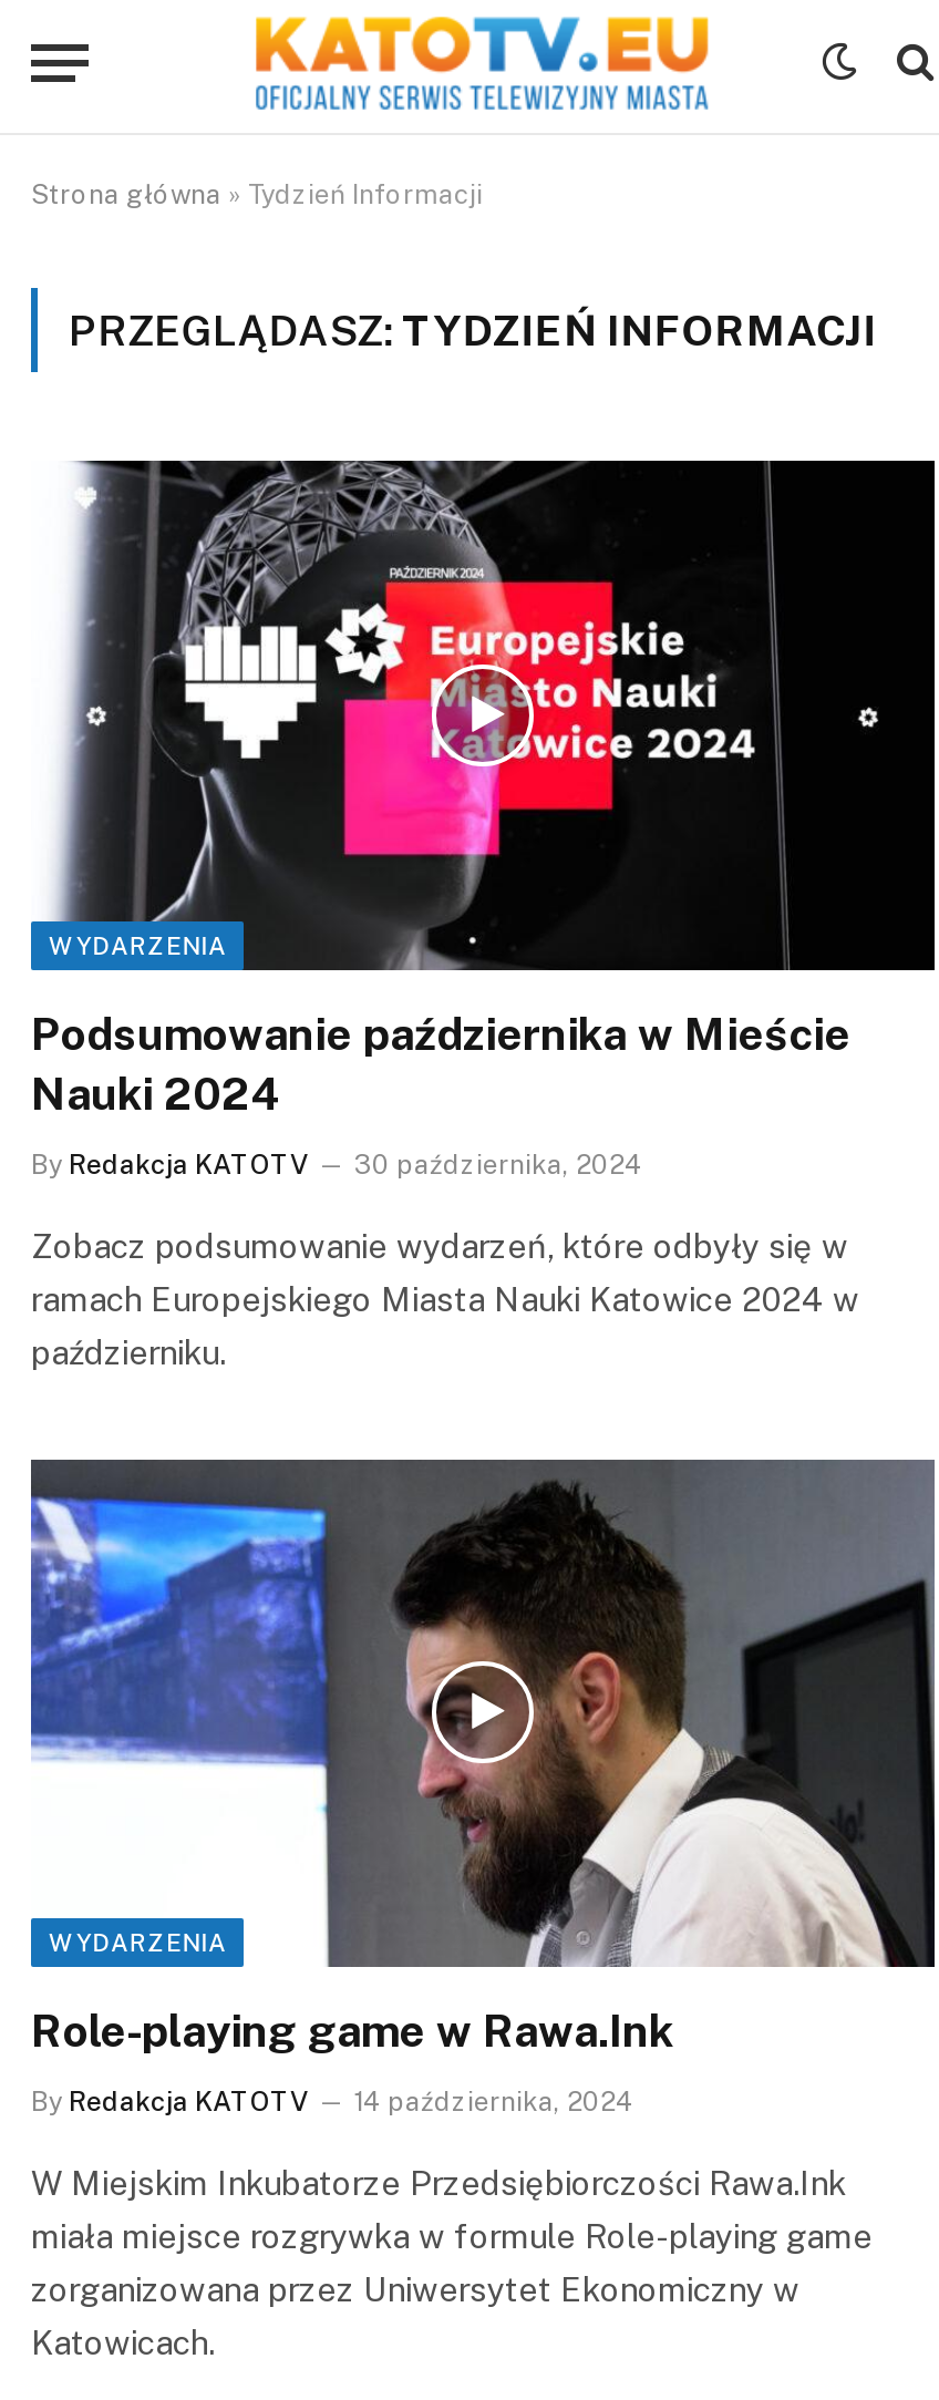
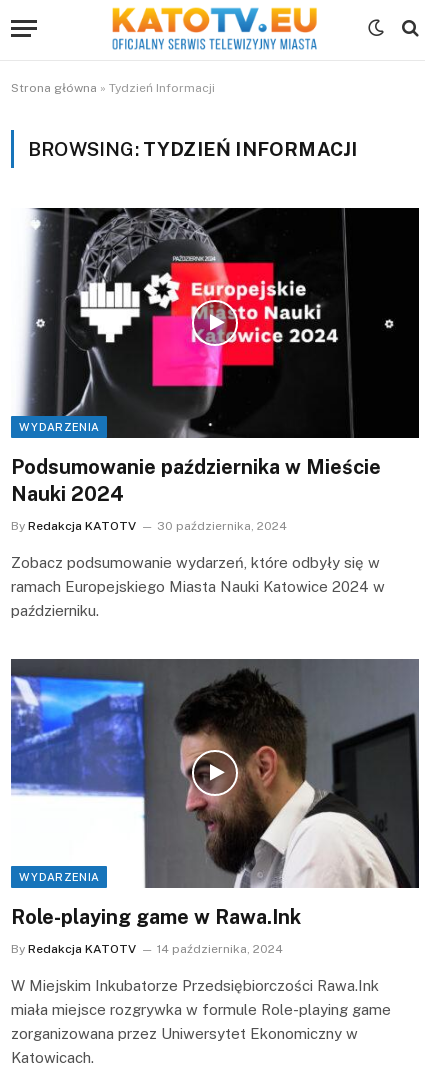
[69,306,877,354] PRZEGLĄDASZ: TYDZIEŃ INFORMACJI -> [28,138,357,160] BROWSING: TYDZIEŃ INFORMACJI

